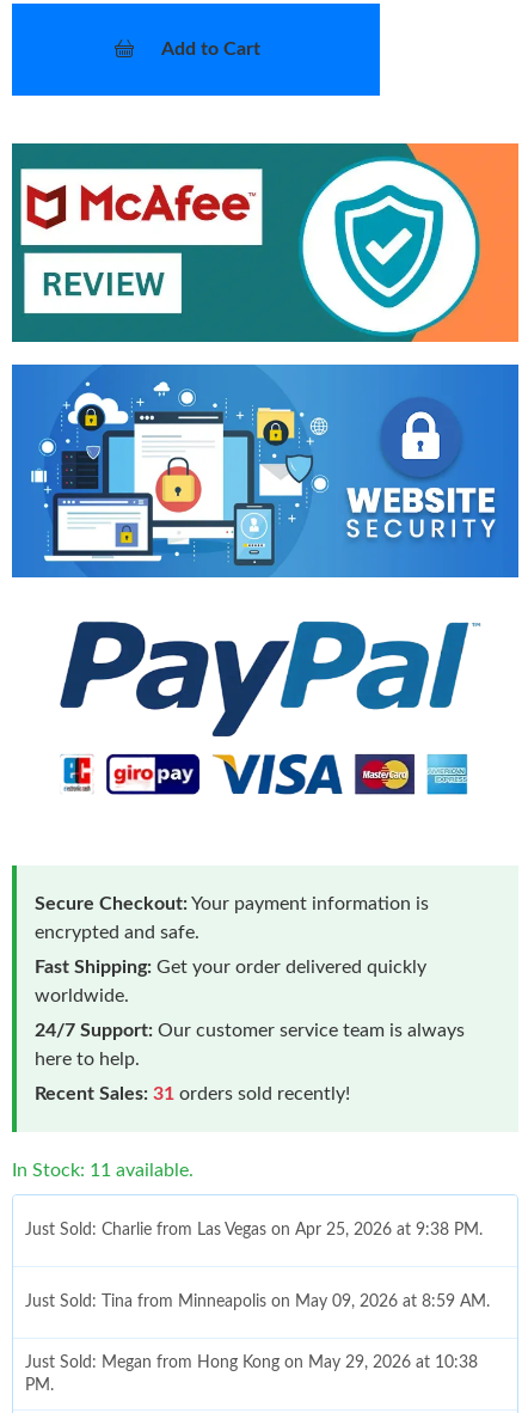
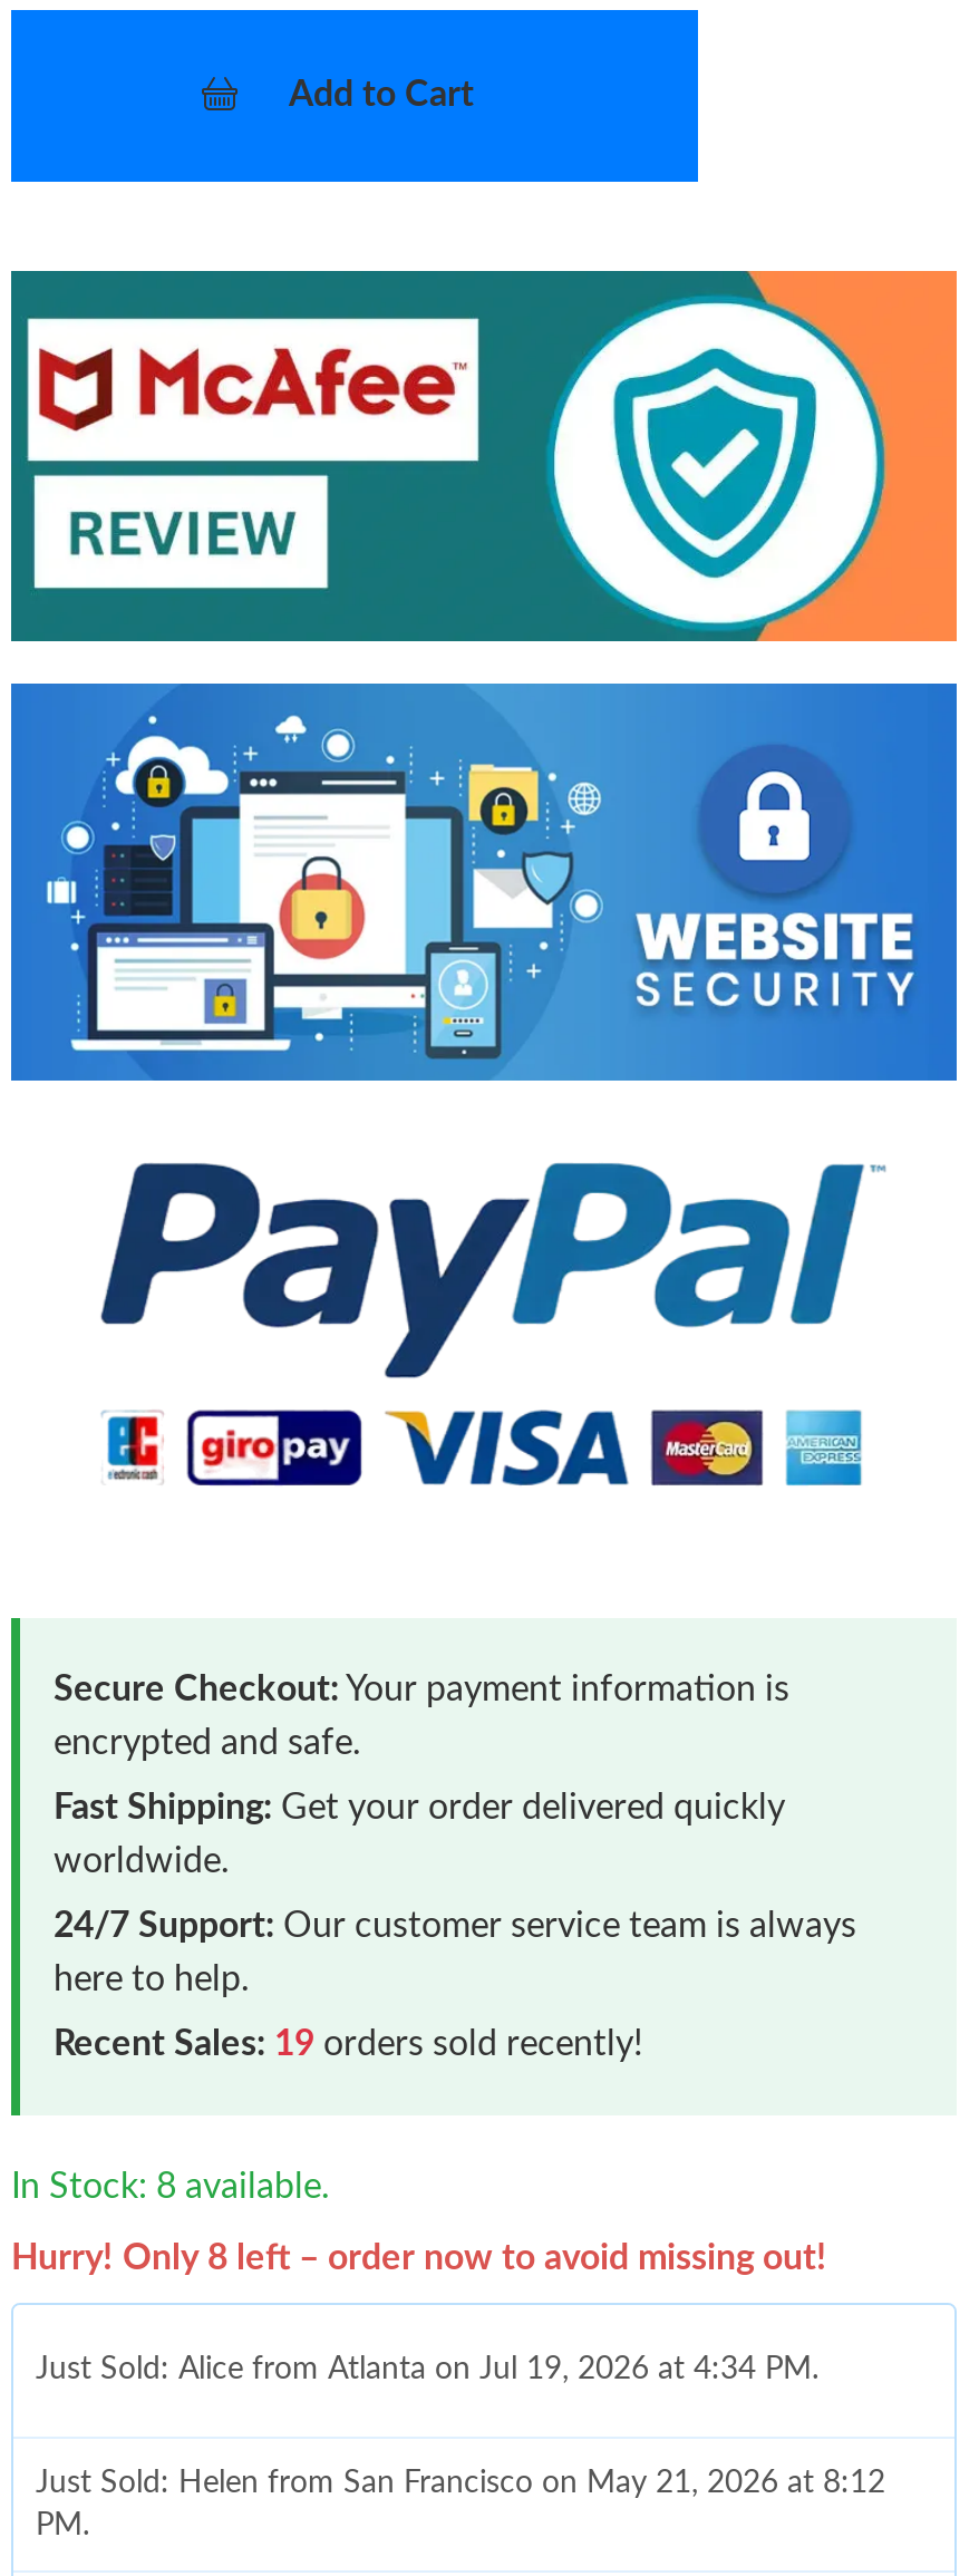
[35,1085,350,1104] Recent Sales: 31 orders sold recently! -> [54,2027,642,2063] Recent Sales: 19 orders sold recently!
[12,1161,194,1180] In Stock: 11 available. -> [11,2170,330,2205] In Stock: 8 available.
[25,1222,483,1239] Just Sold: Charlie from Las Vegas on Apr 25, 2026 at 9:38 PM. -> [11,2241,827,2277] Hurry! Only 8 left – order now to avoid missing out!
[25,1294,490,1311] Just Sold: Tina from Minneapolis on May 09, 2026 at 8:59 AM. -> [36,2355,818,2386] Just Sold: Alice from Atlanta on Jul 19, 2026 at 4:34 PM.
[25,1354,478,1371] Just Sold: Megan from Hong Kong on May 29, 2026 at 10:38 -> [36,2467,885,2499] Just Sold: Helen from San Francisco on May 21, 2026 at 8:12

